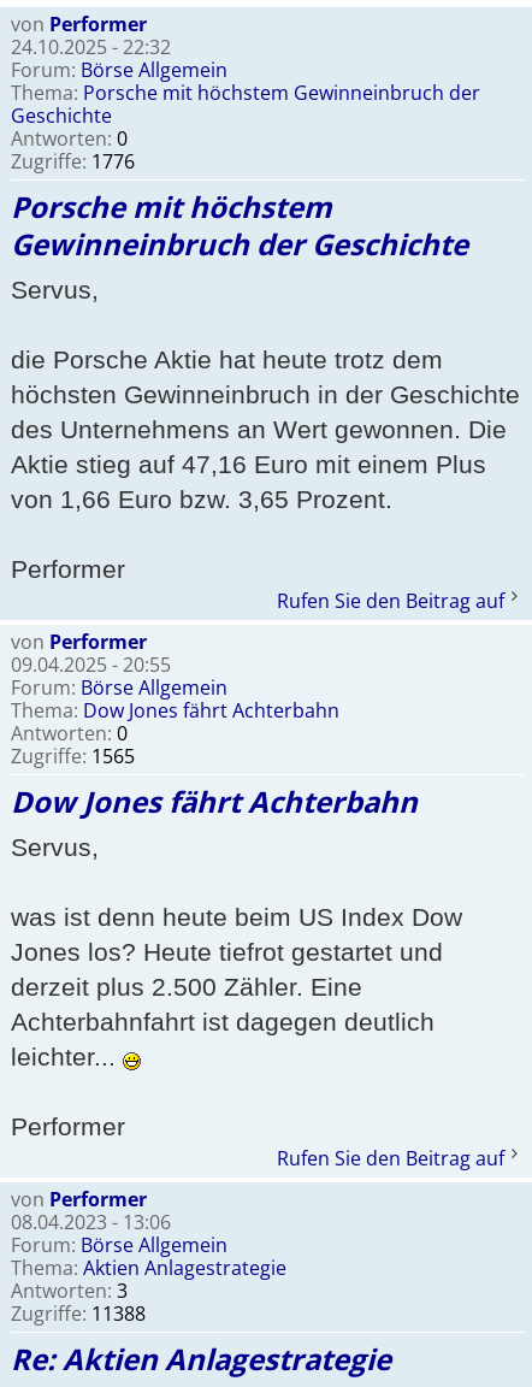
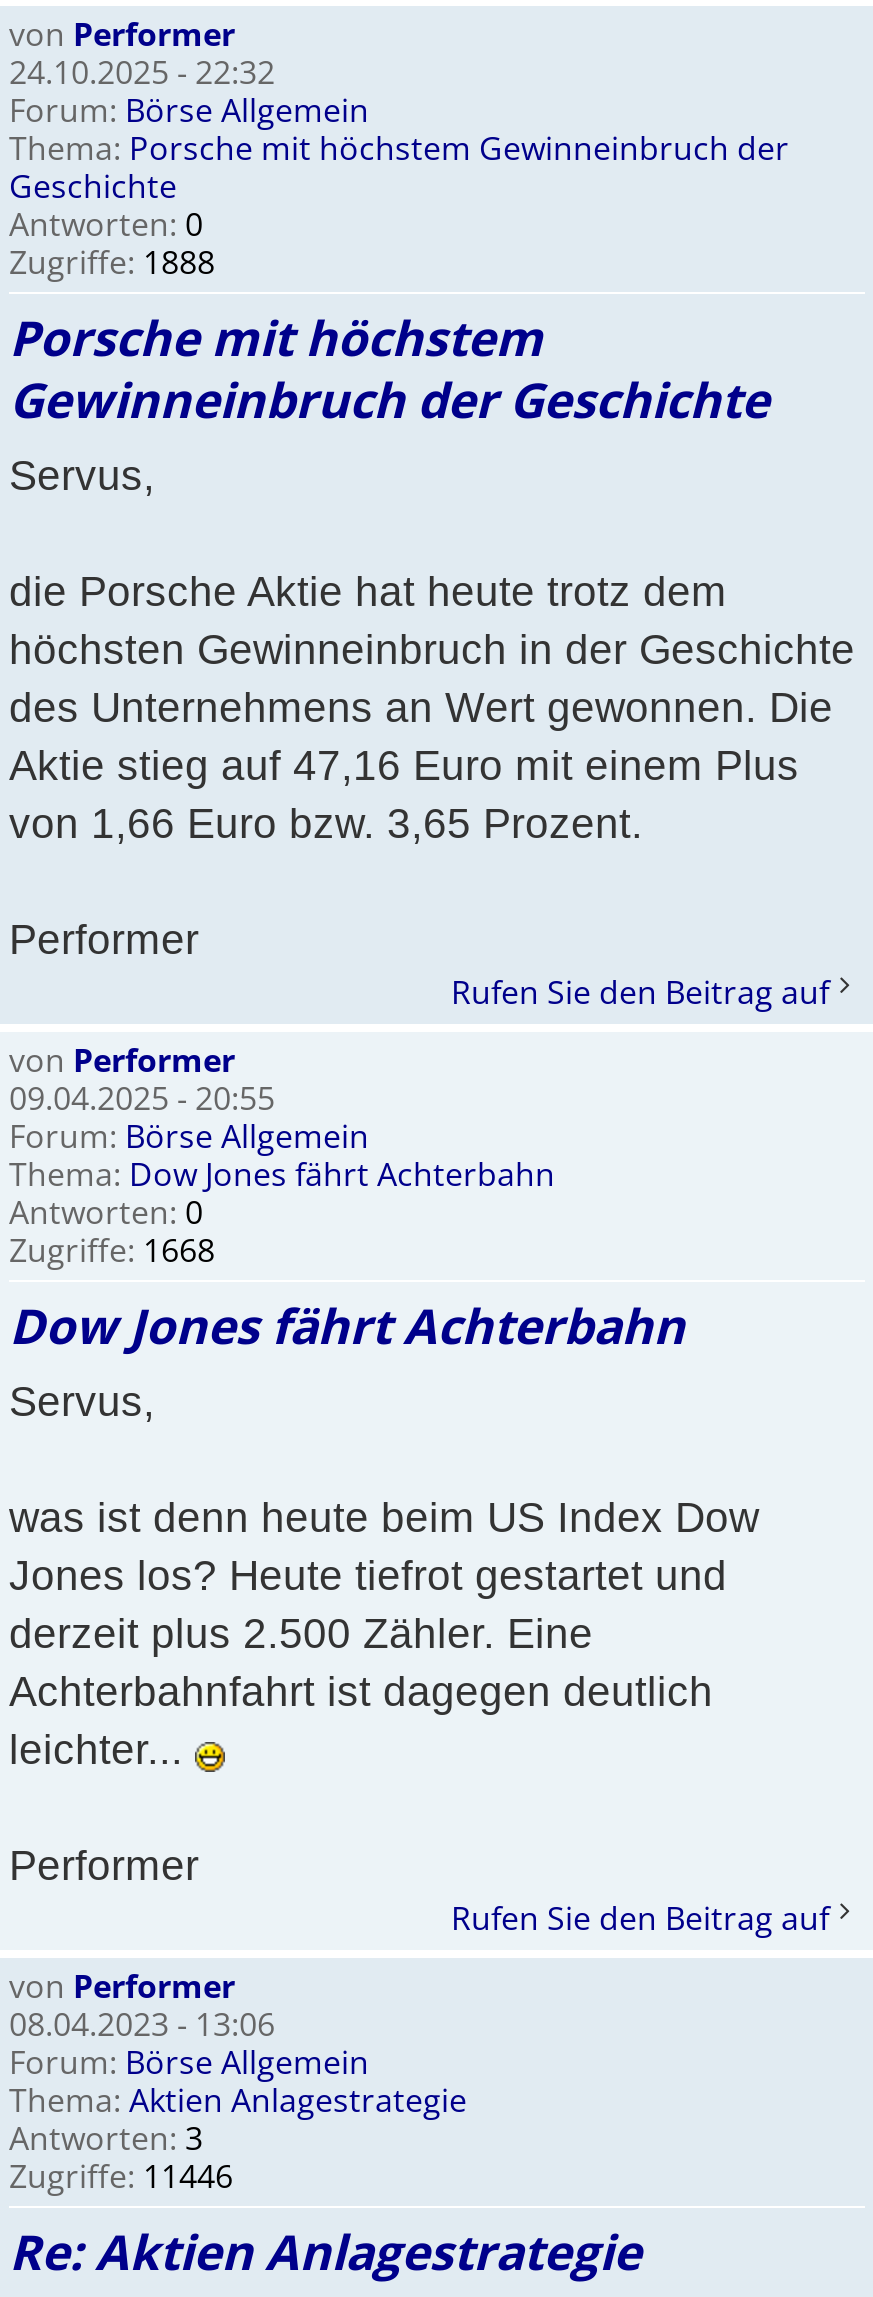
[11,148,135,175] Zugriffe: 1776 -> [9,240,215,284] Zugriffe: 1888
[11,743,135,770] Zugriffe: 1565 -> [9,1228,215,1272] Zugriffe: 1668
[11,1301,146,1327] Zugriffe: 11388 -> [9,2155,233,2199] Zugriffe: 11446

